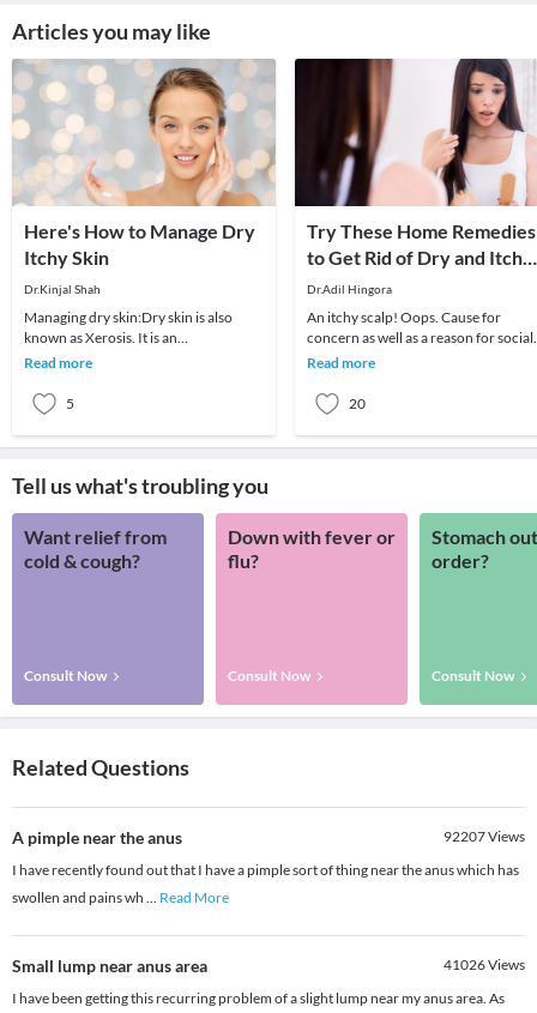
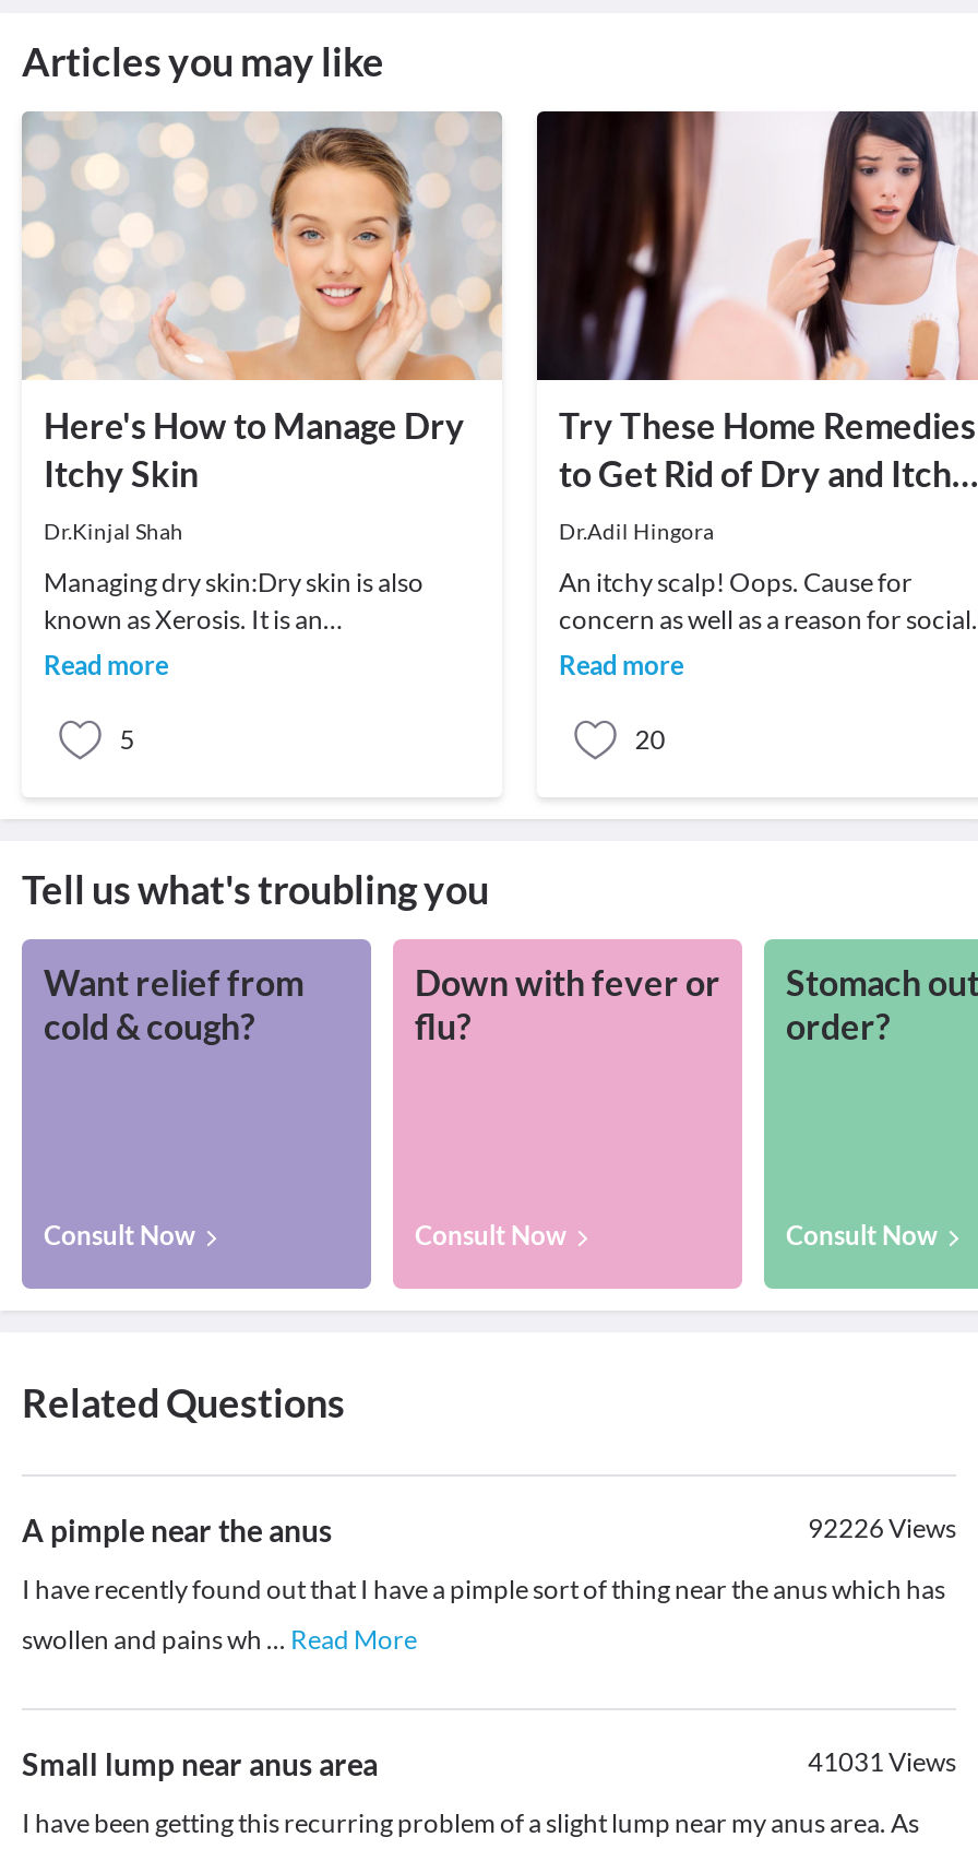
[444,828,525,846] 92207Views -> [808,1512,956,1545] 92226Views
[444,956,525,974] 41026Views -> [808,1746,956,1779] 41031Views

